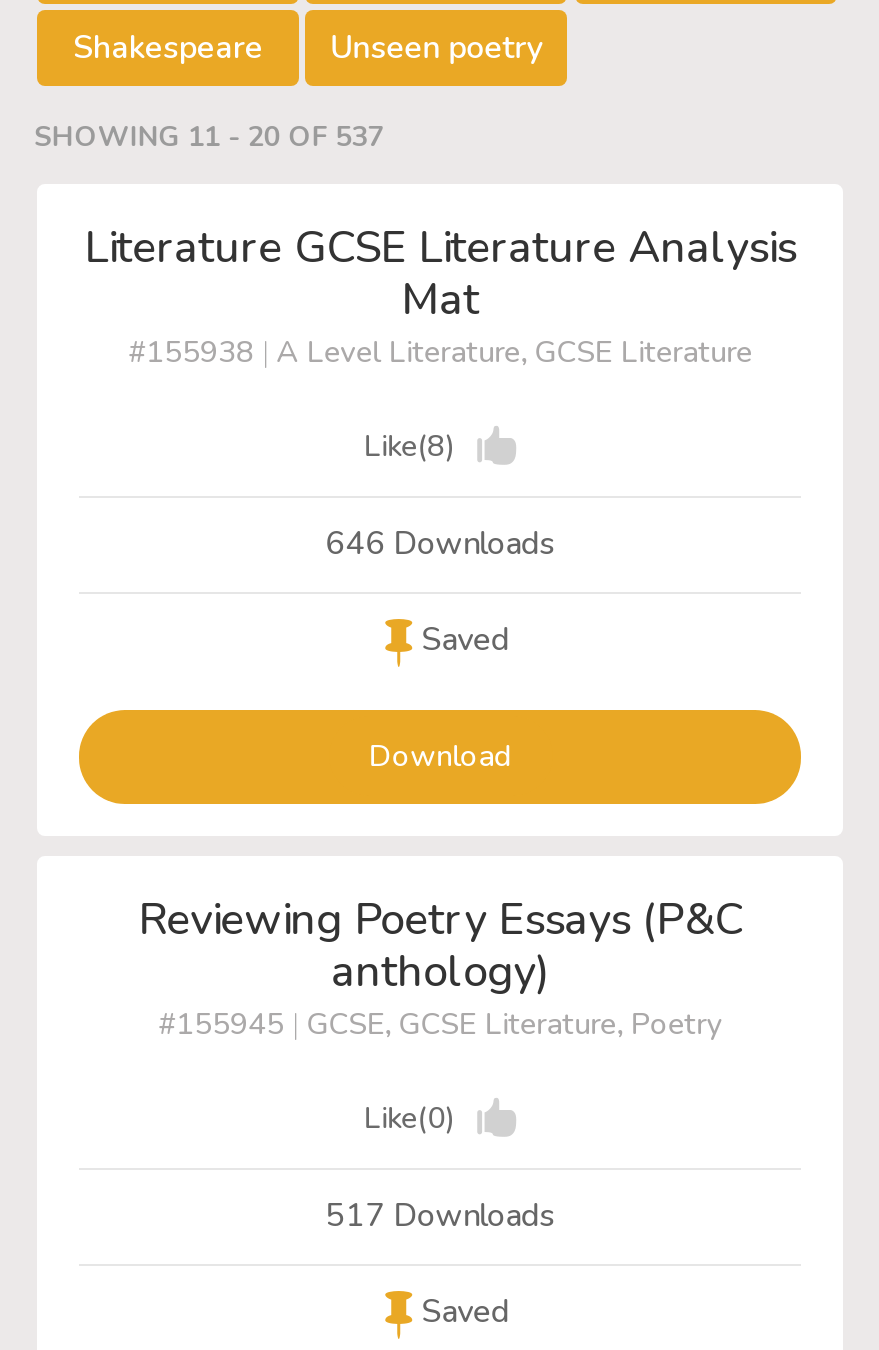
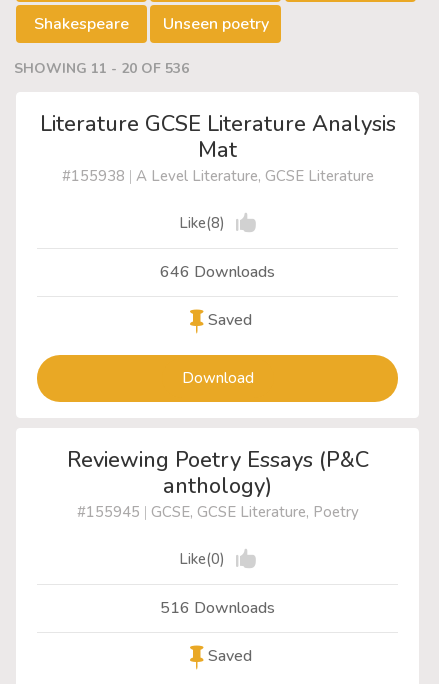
[34,118,384,156] SHOWING 11 - 20 OF 537 -> [14,59,189,78] SHOWING 11 - 20 OF 536
[325,1194,555,1238] 517 Downloads -> [160,597,275,619] 516 Downloads

